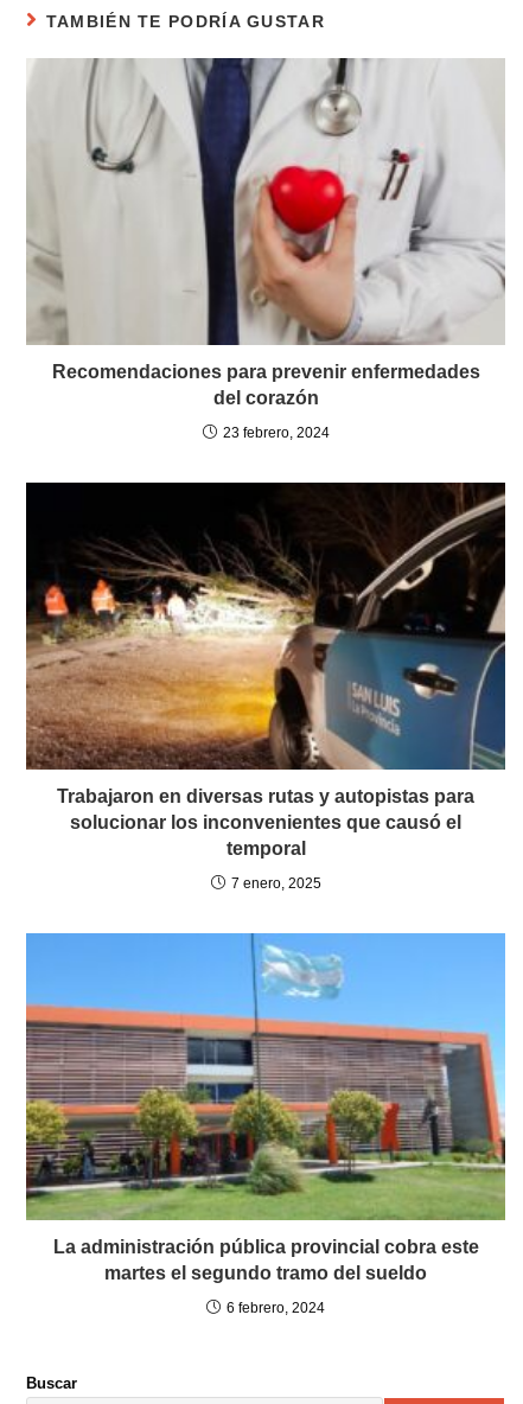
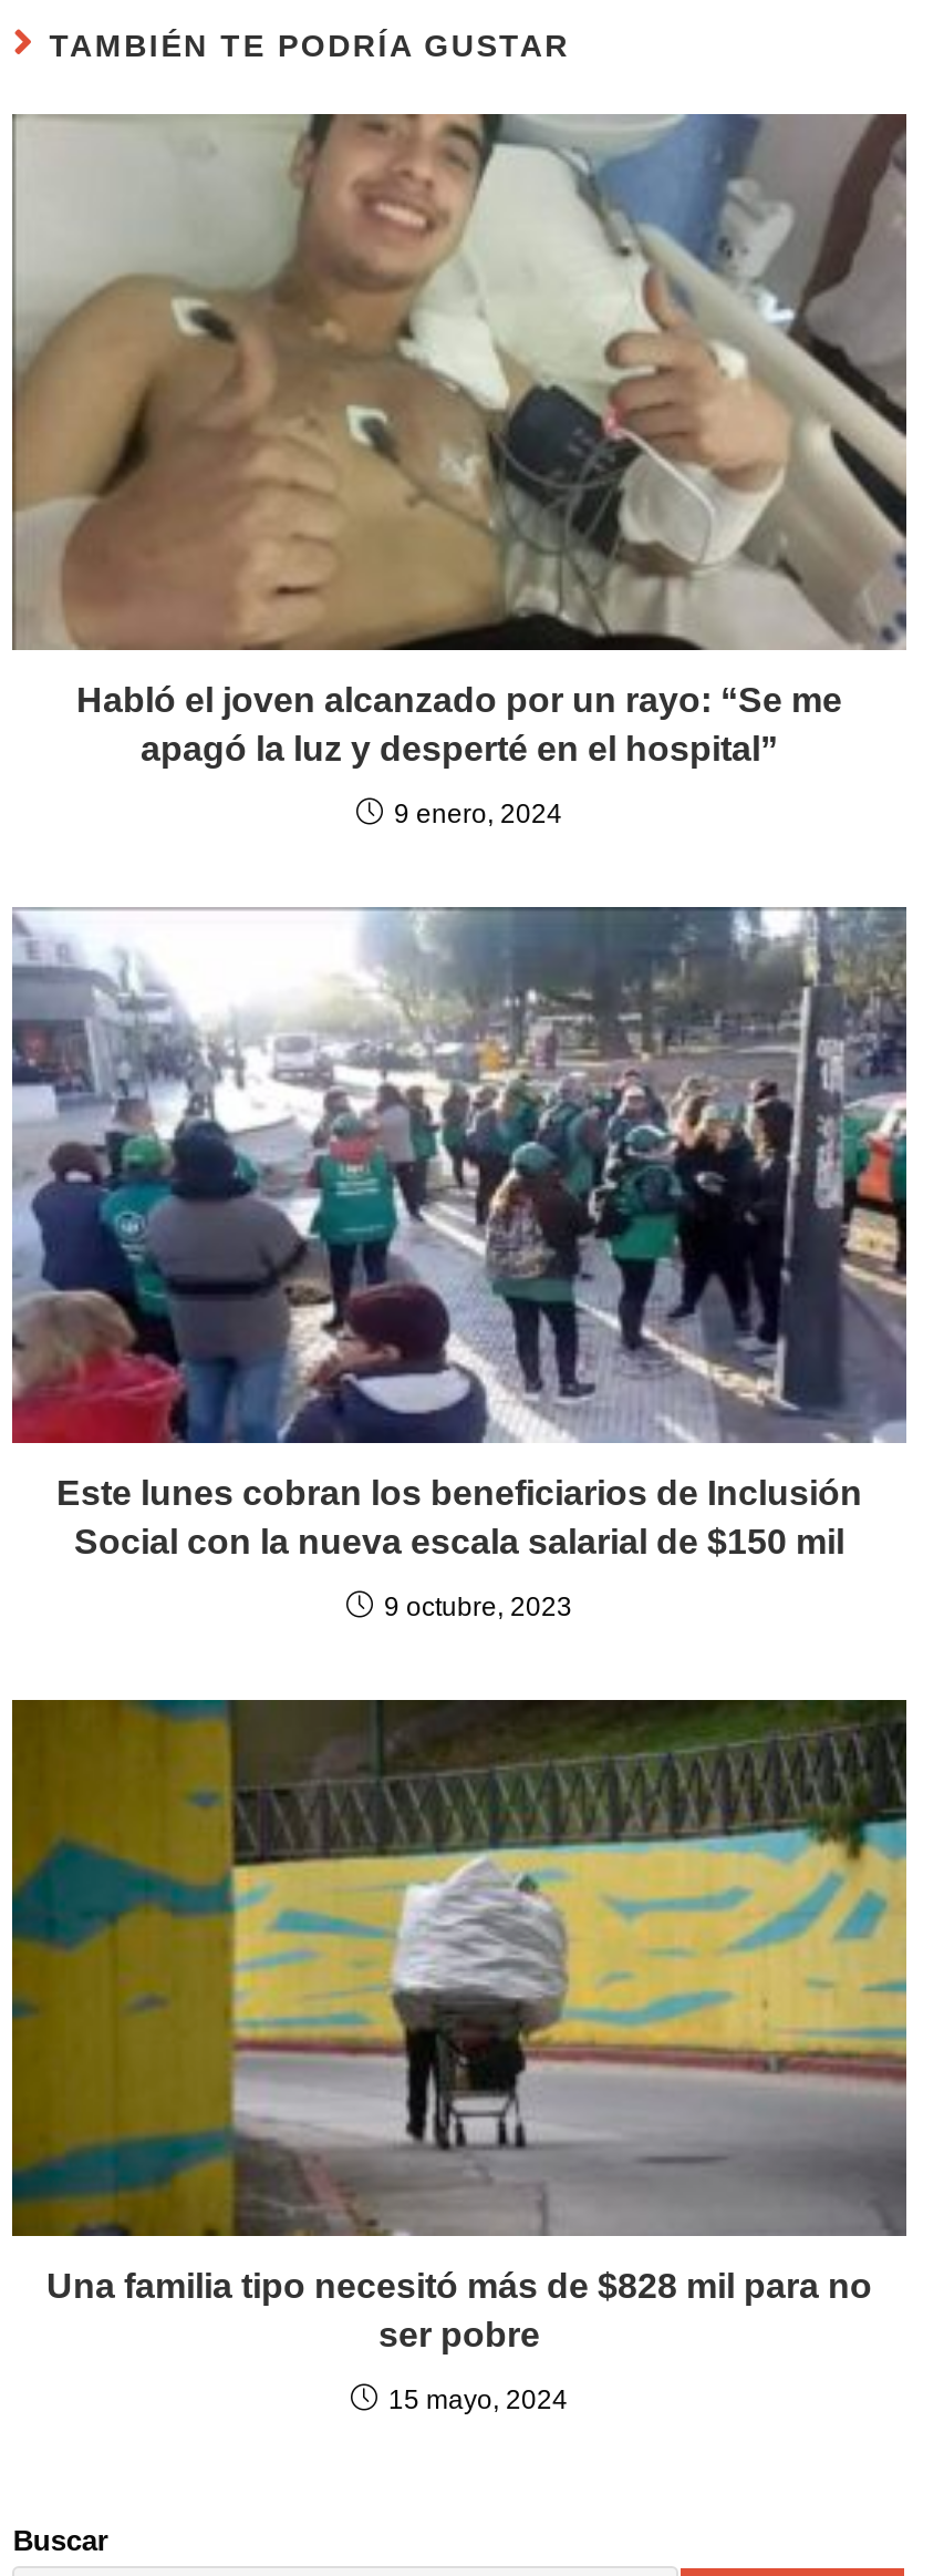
[27,57,504,408] [image] | Recomendaciones para prevenir enfermedades | del corazón -> [12,112,909,767] [image] | Habló el joven alcanzado por un rayo: “Se me | apagó la luz y desperté en el hospital”
[222,424,329,441] 23 febrero, 2024 -> [394,798,562,829] 9 enero, 2024
[25,481,506,858] [image] | Trabajaron en diversas rutas y autopistas para | solucionar los inconvenientes que causó el | temporal -> [10,905,909,1560] [image] | Este lunes cobran los beneficiarios de Inclusión | Social con la nueva escala salarial de $150 mil
[231,875,321,891] 7 enero, 2025 -> [384,1591,572,1622] 9 octubre, 2023
[25,932,506,1283] [image] | La administración pública provincial cobra este | martes el segundo tramo del sueldo -> [10,1698,909,2353] [image] | Una familia tipo necesitó más de $828 mil para no | ser pobre
[227,1299,325,1316] 6 febrero, 2024 -> [388,2384,568,2415] 15 mayo, 2024

